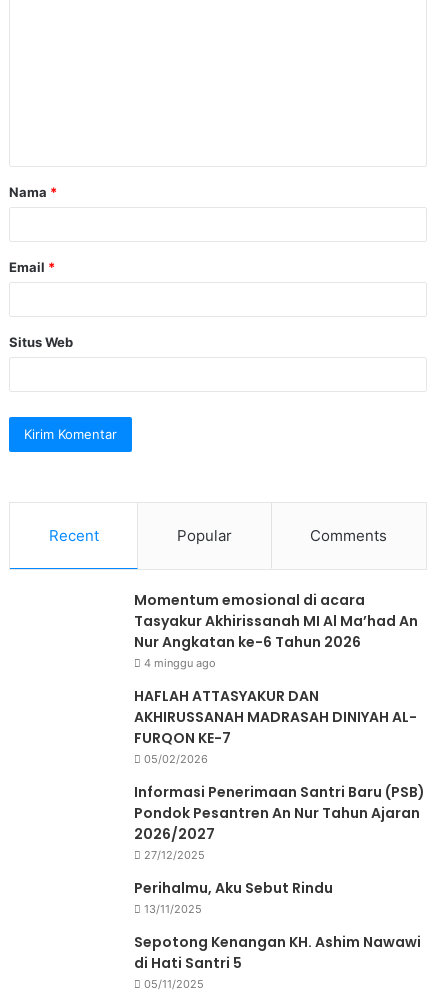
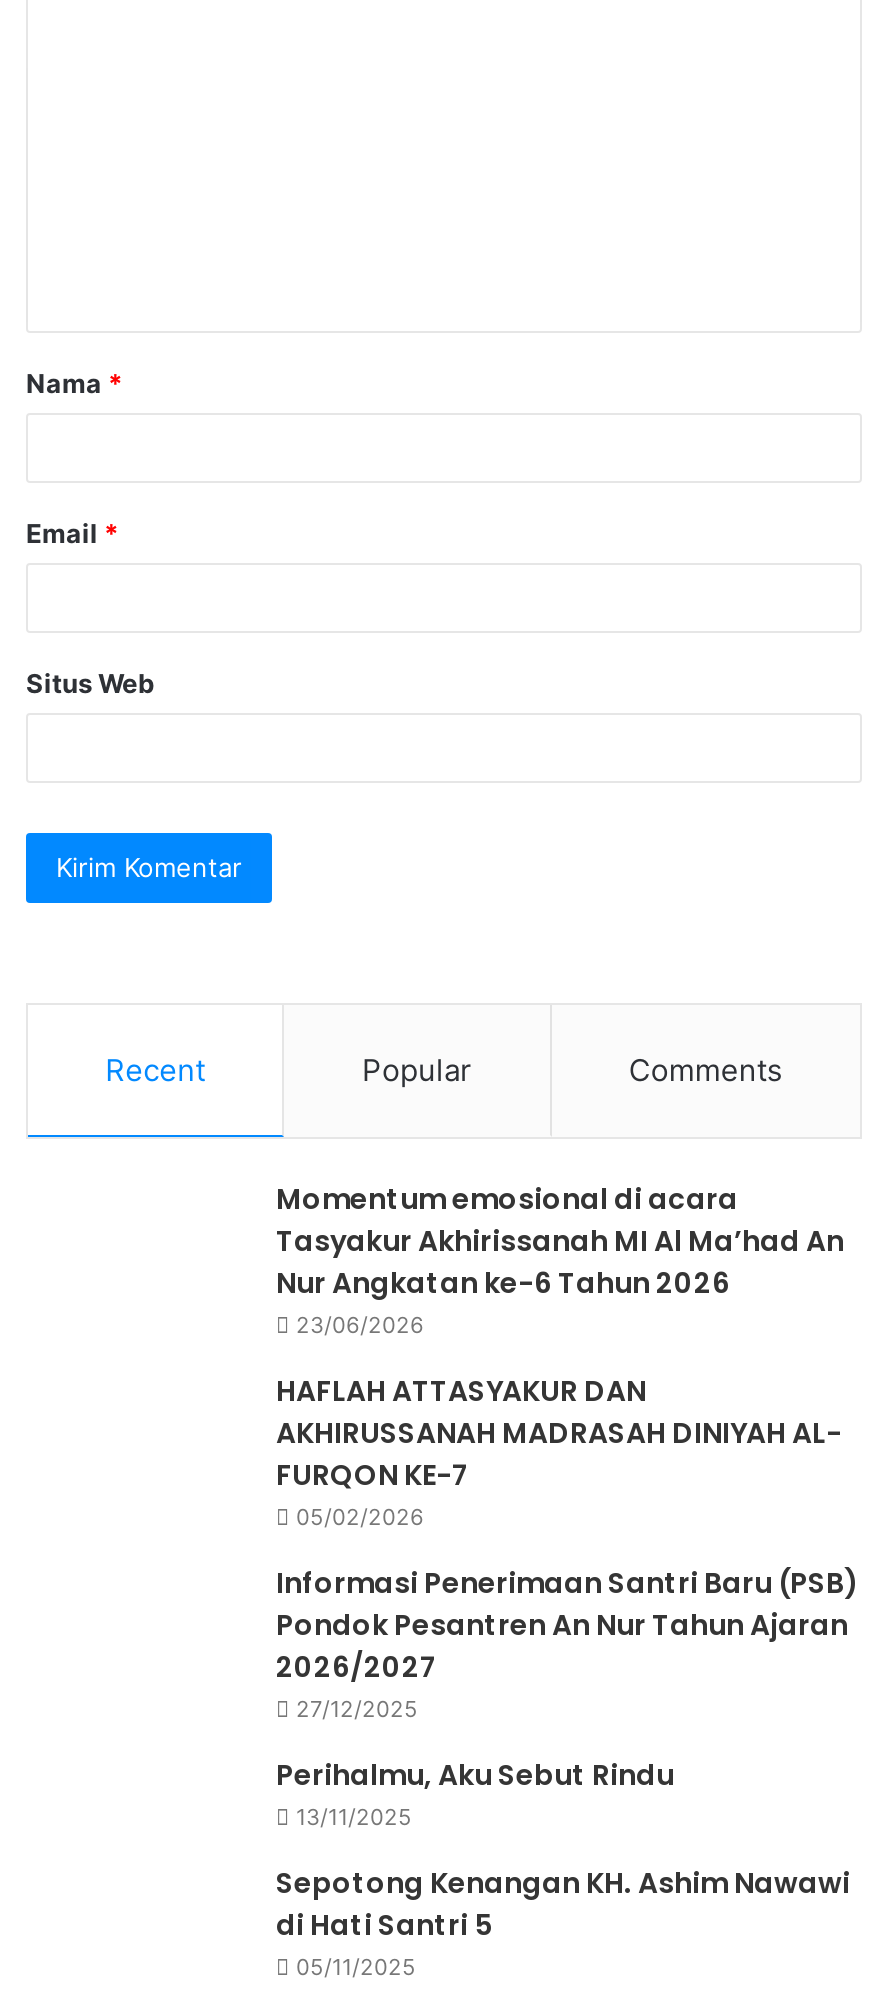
[144,656,216,670] 4 minggu ago -> [296,1311,424,1339] 23/06/2026

